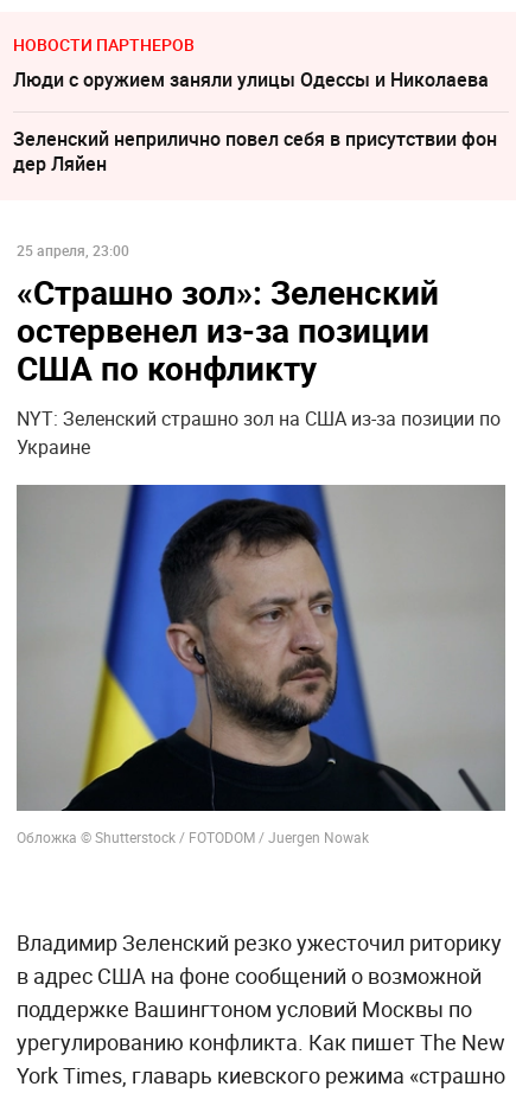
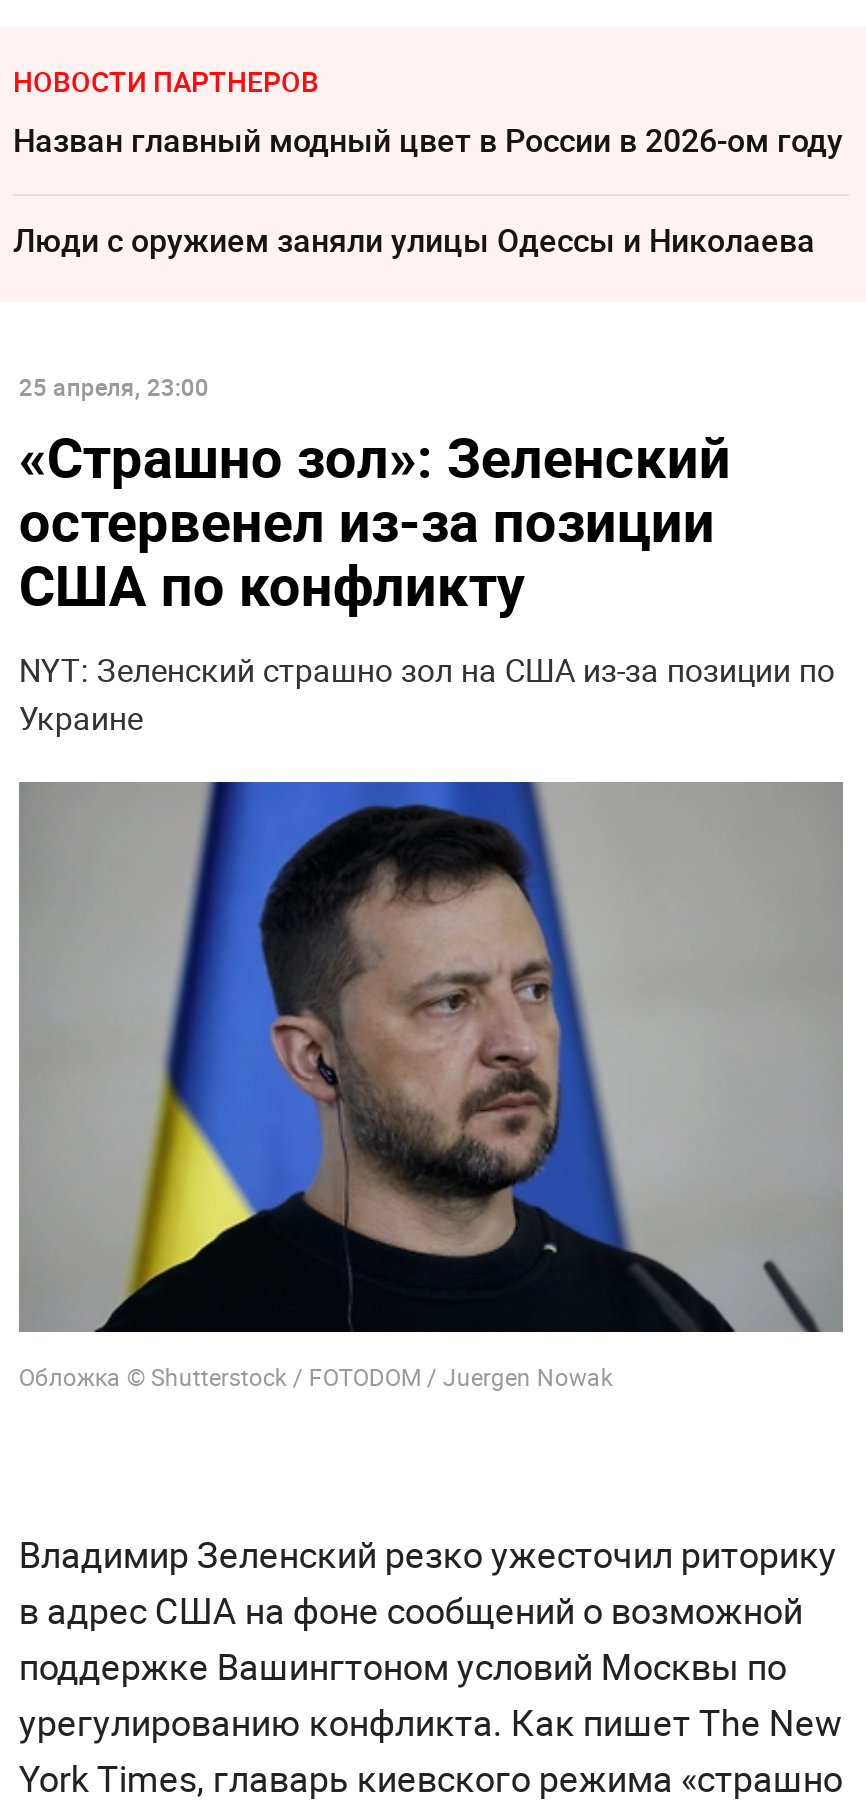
none -> [13,117,843,161] Назван главный модный цвет в России в 2026-ом году
moved [13,66,489,92] -> [13,217,815,261]: Люди с оружием заняли улицы Одессы и Николаева
[13,125,497,176] Зеленский неприлично повел cебя в присутствии фон | дер Ляйен -> none

